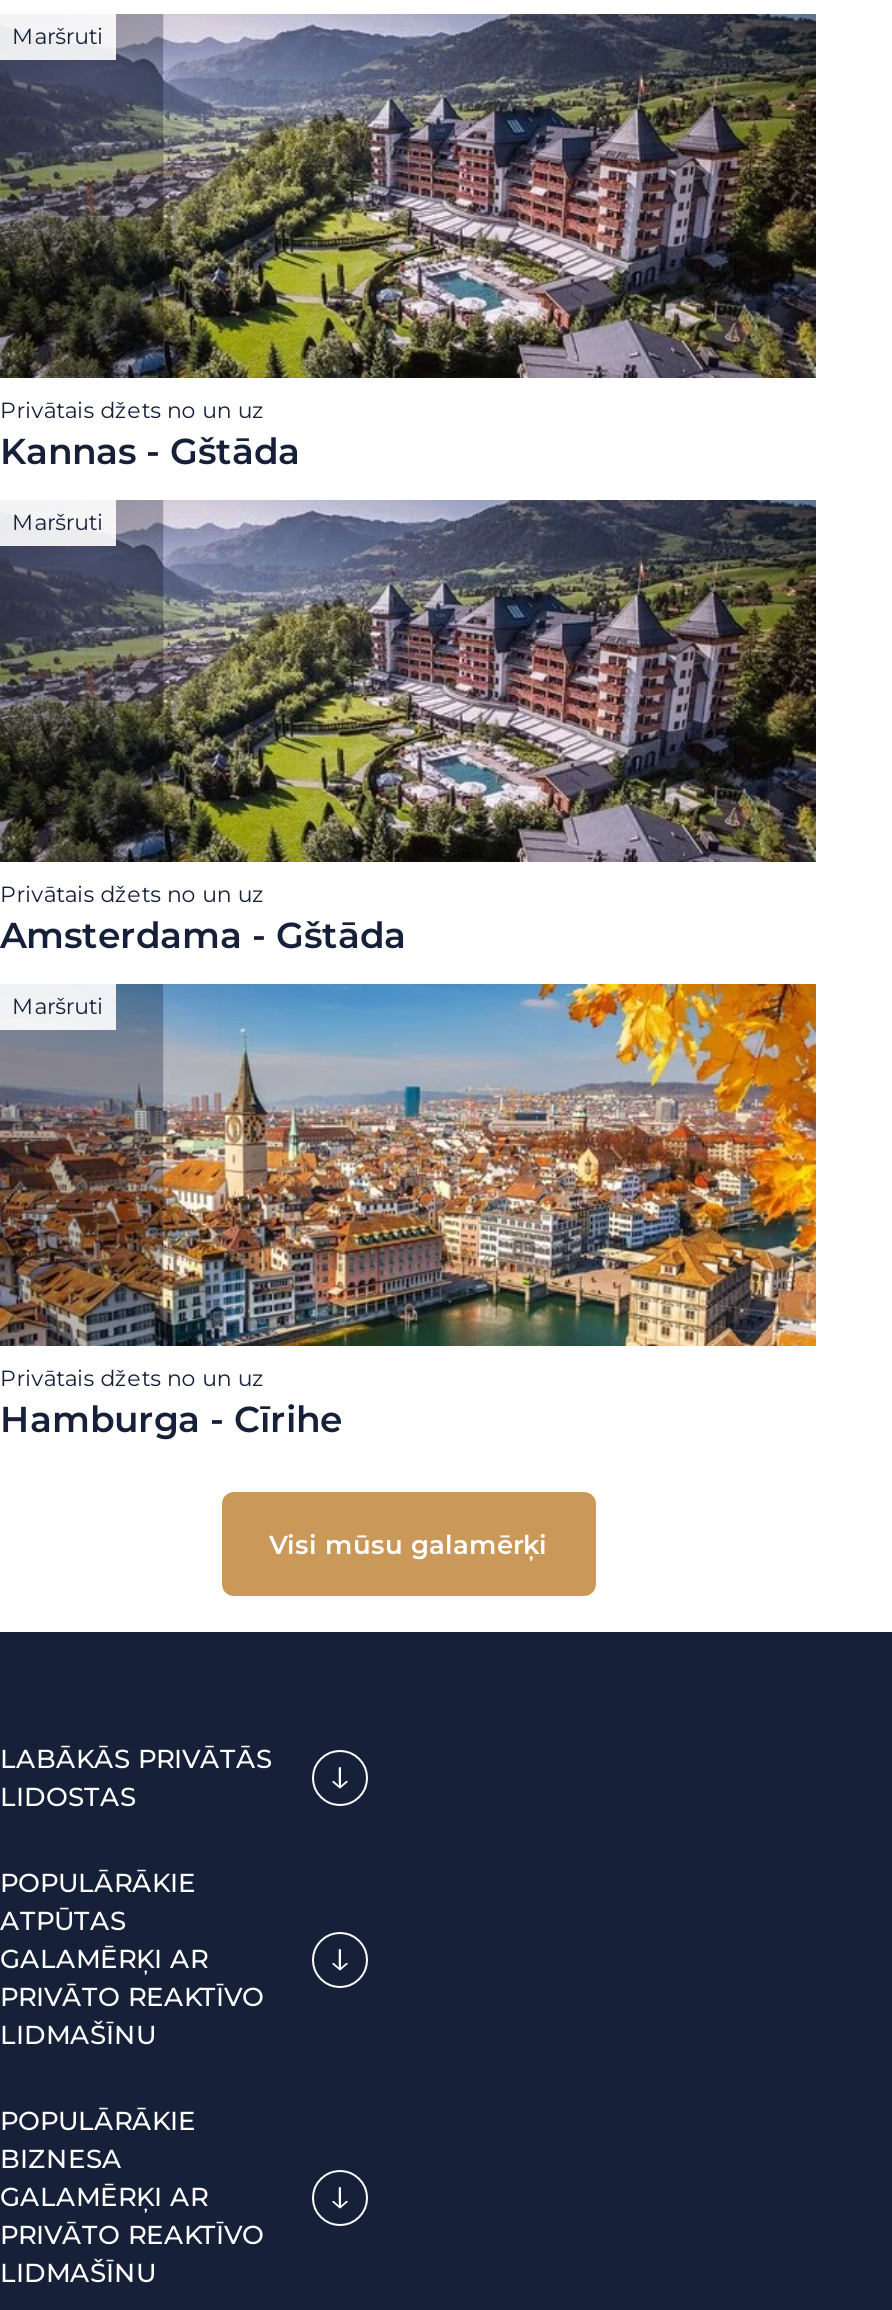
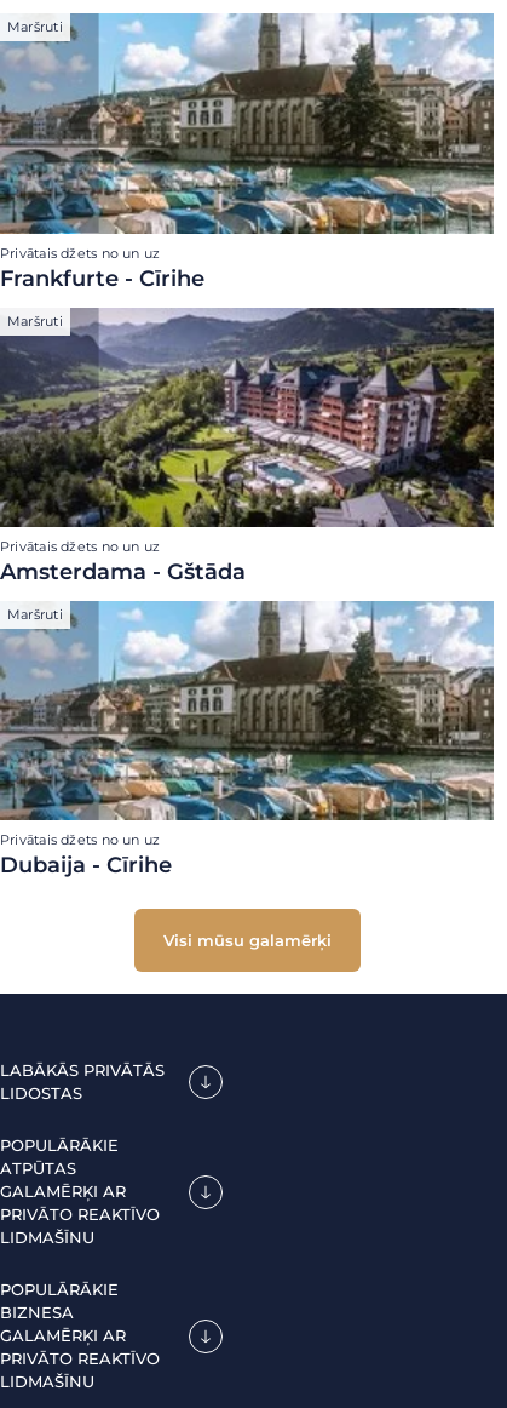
[0,12,818,474] [image] | Kannas - Gštāda -> [0,12,494,292] [image] | Frankfurte - Cīrihe
[0,982,818,1443] [image] | Hamburga - Cīrihe -> [0,600,495,879] [image] | Dubaija - Cīrihe

